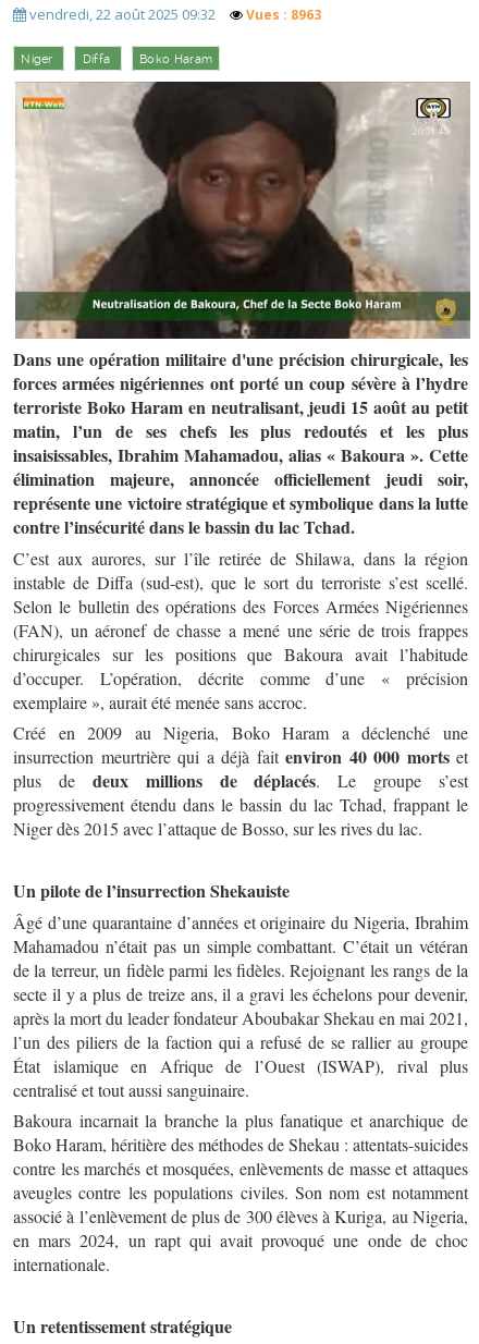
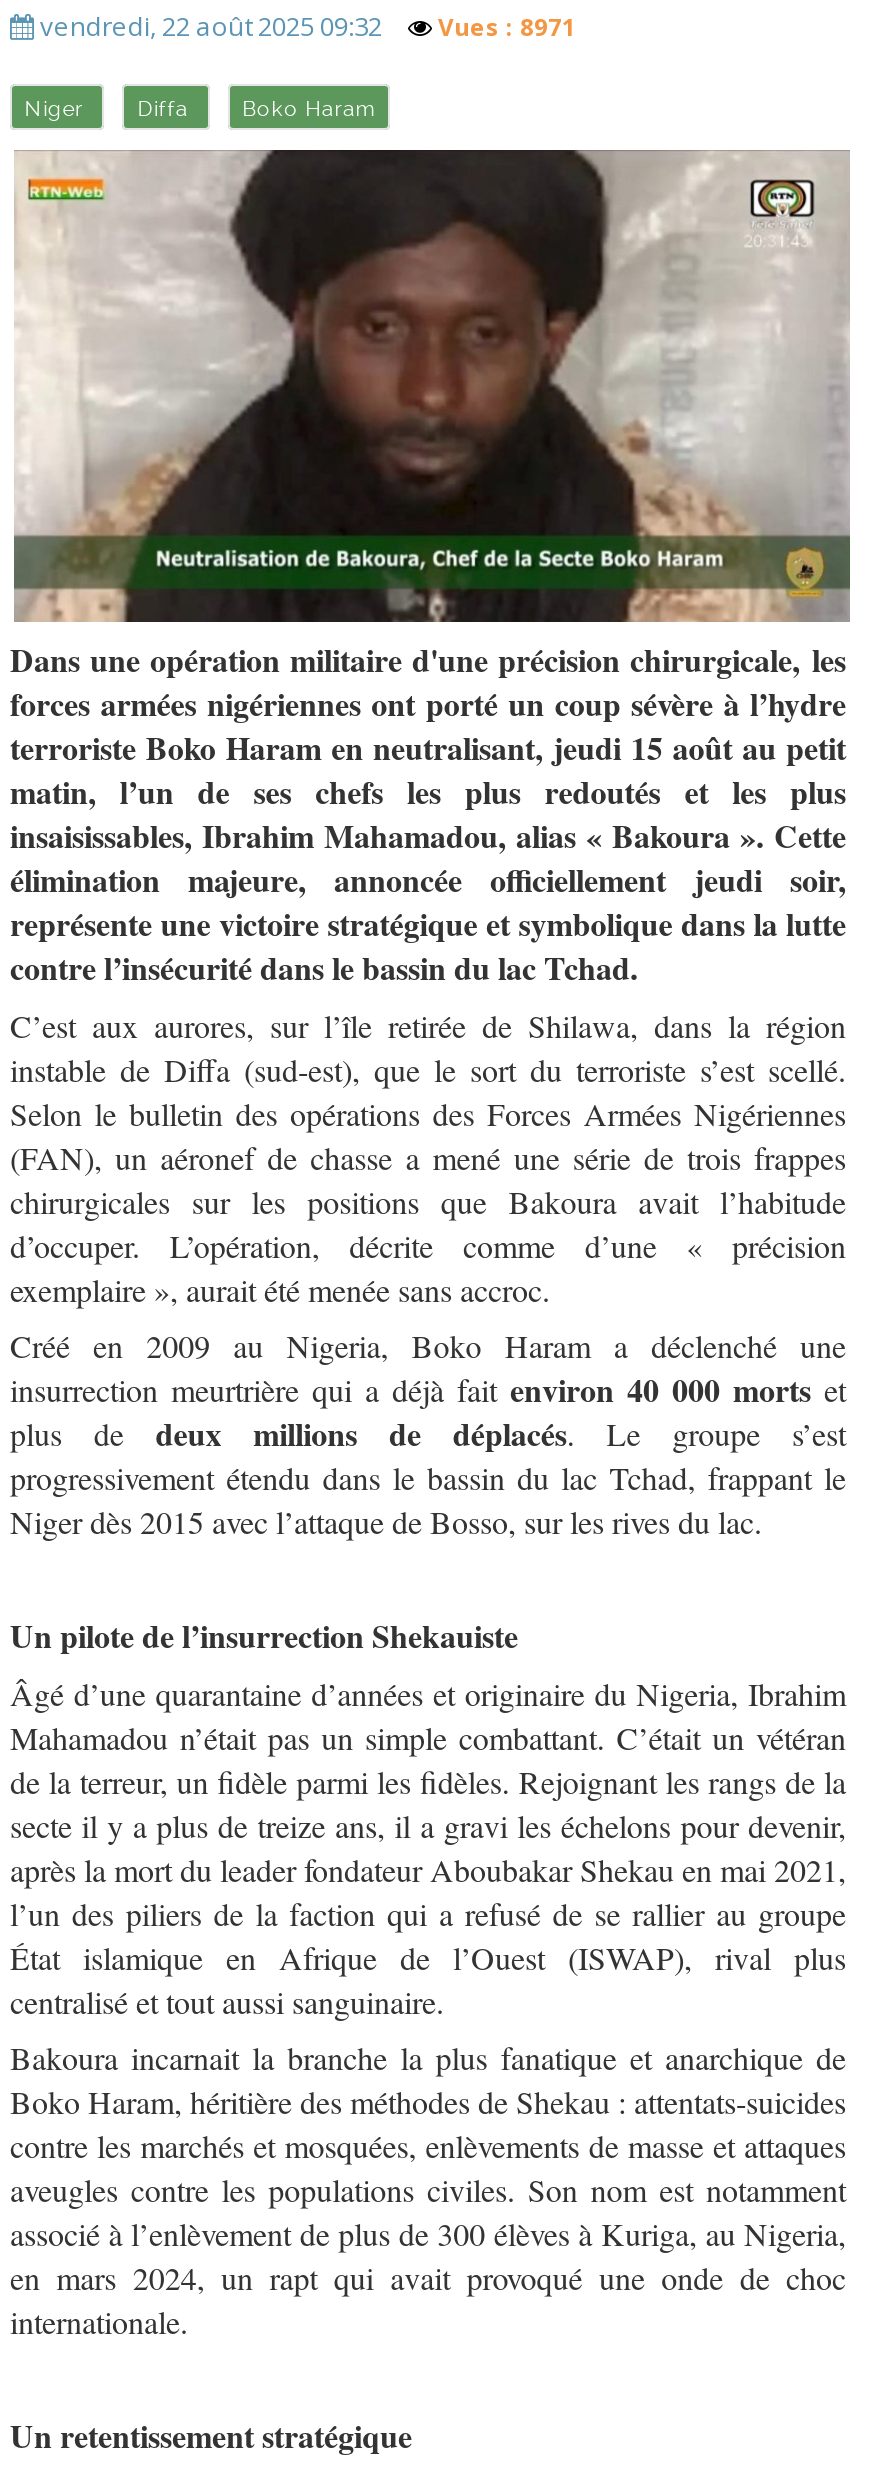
[29,4,321,24] vendredi, 22 août 2025 09:32 Vues : 8963 -> [40,8,576,44] vendredi, 22 août 2025 09:32 Vues : 8971

